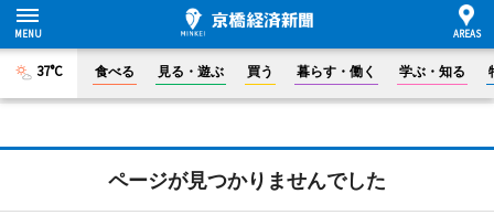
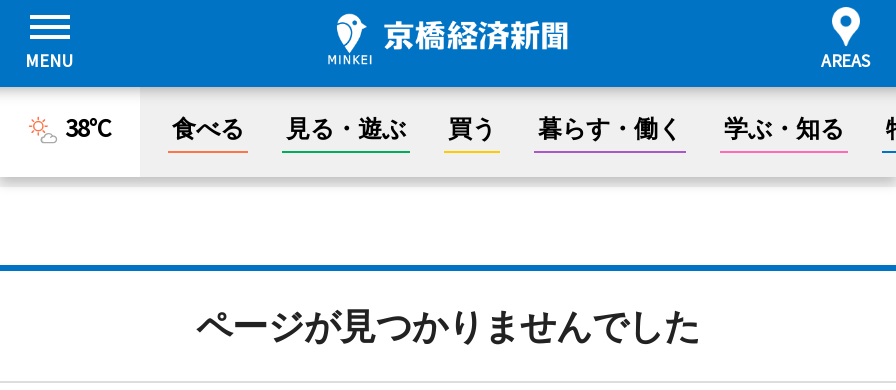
[36,62,62,81] 37°C -> [65,112,113,146] 38°C

